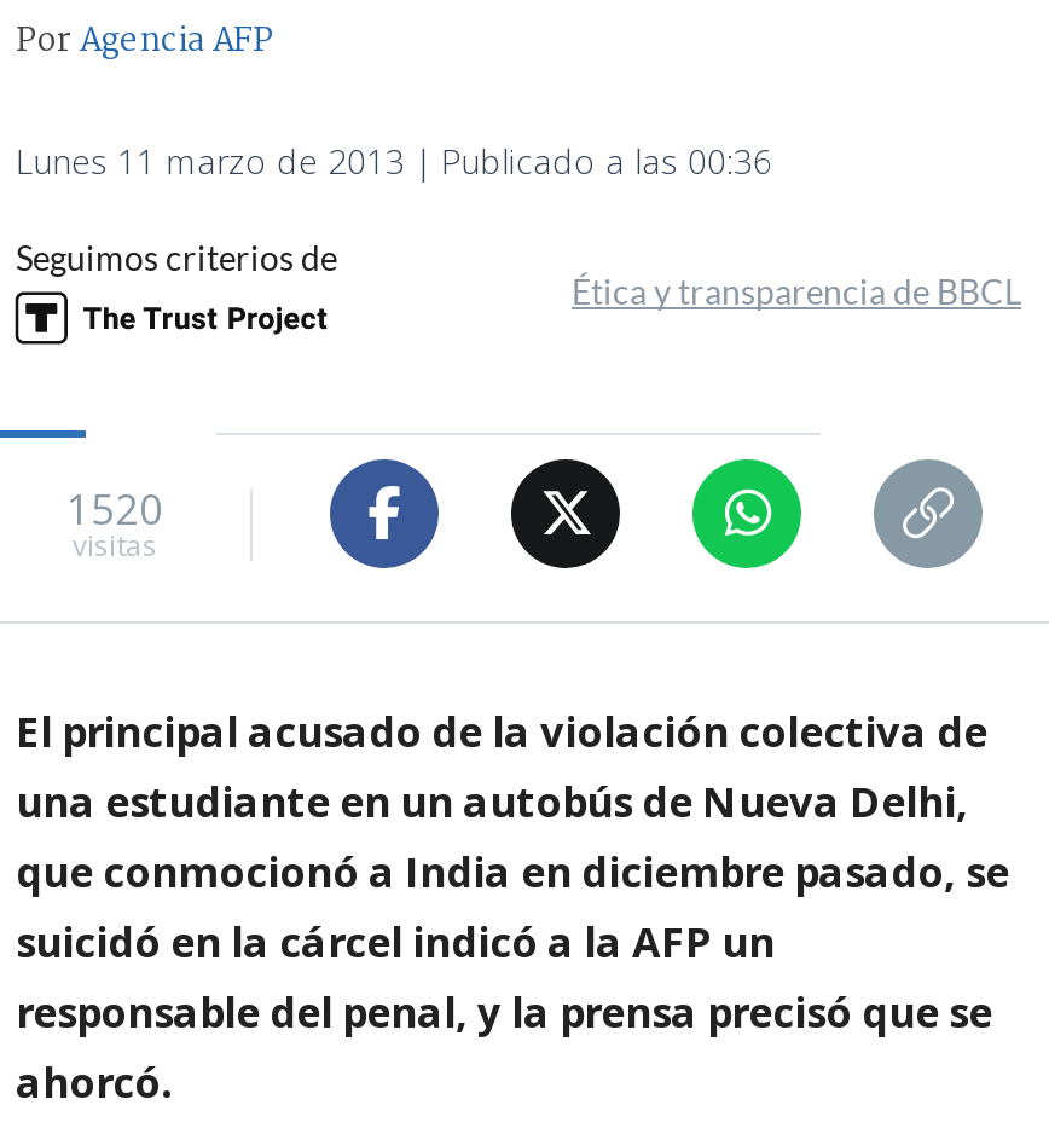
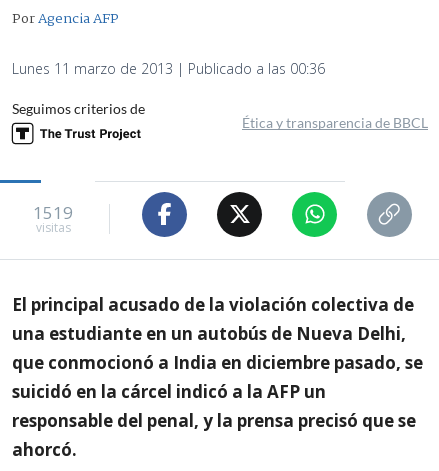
[66,482,163,538] 1520 -> [33,201,73,224] 1519

